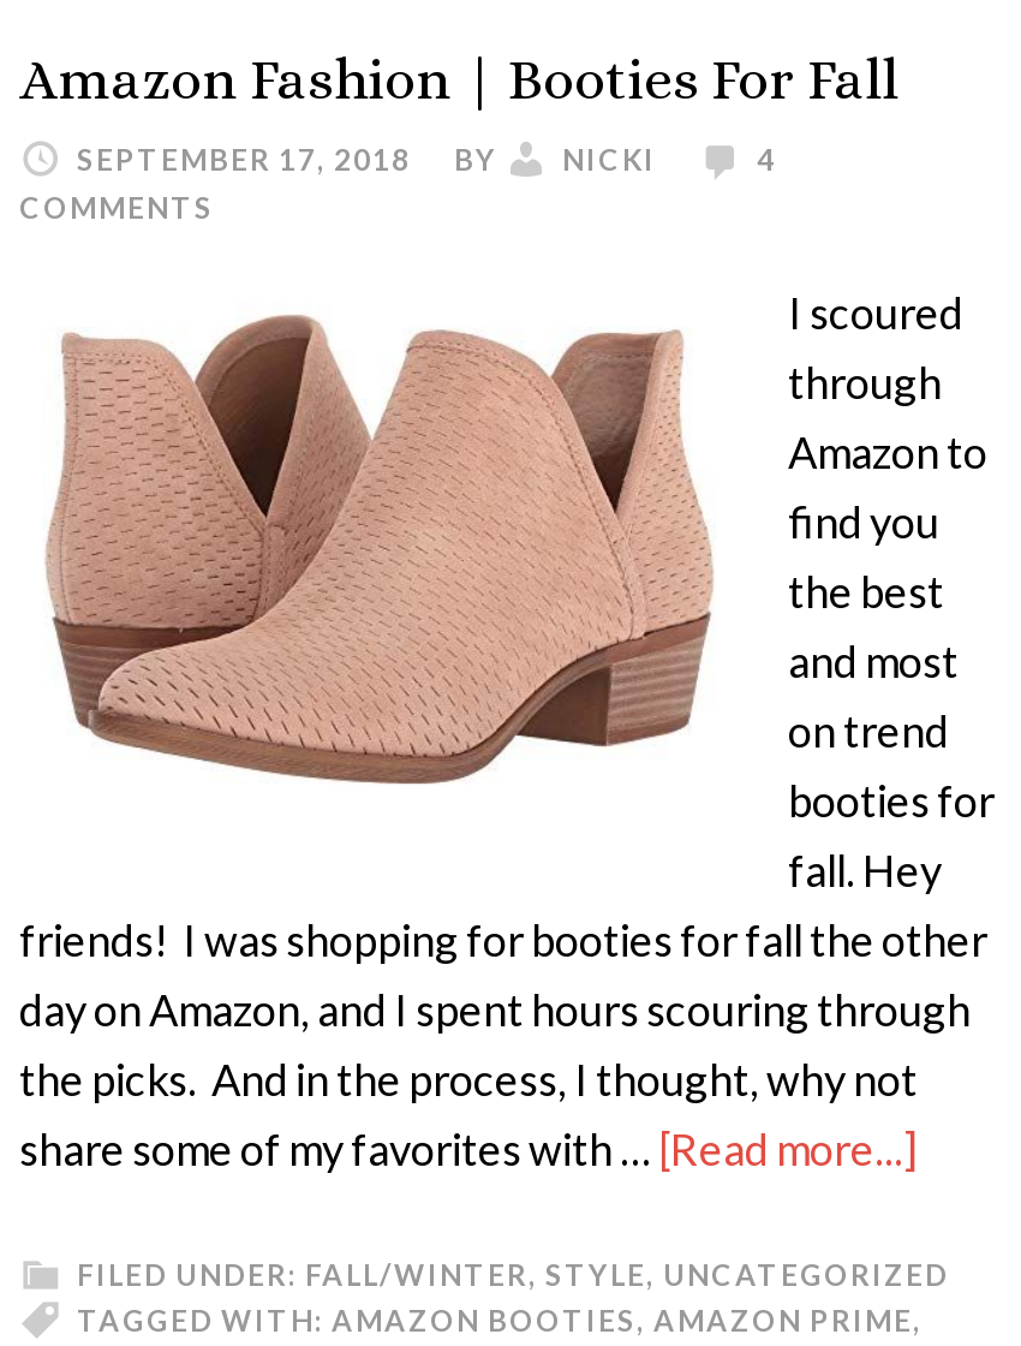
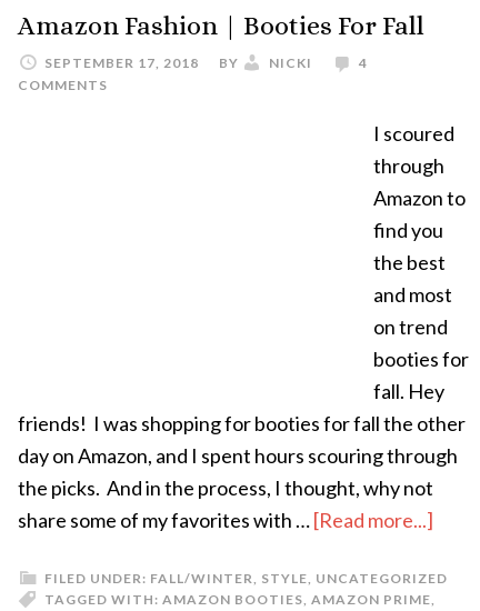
[43,312,716,786] [image] -> none

